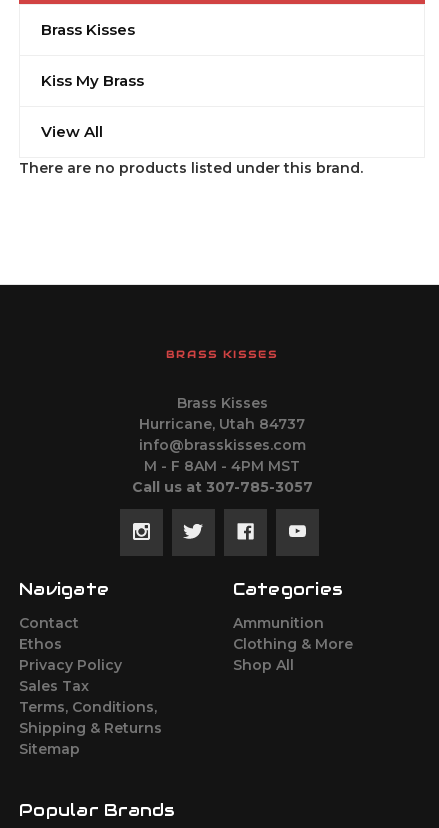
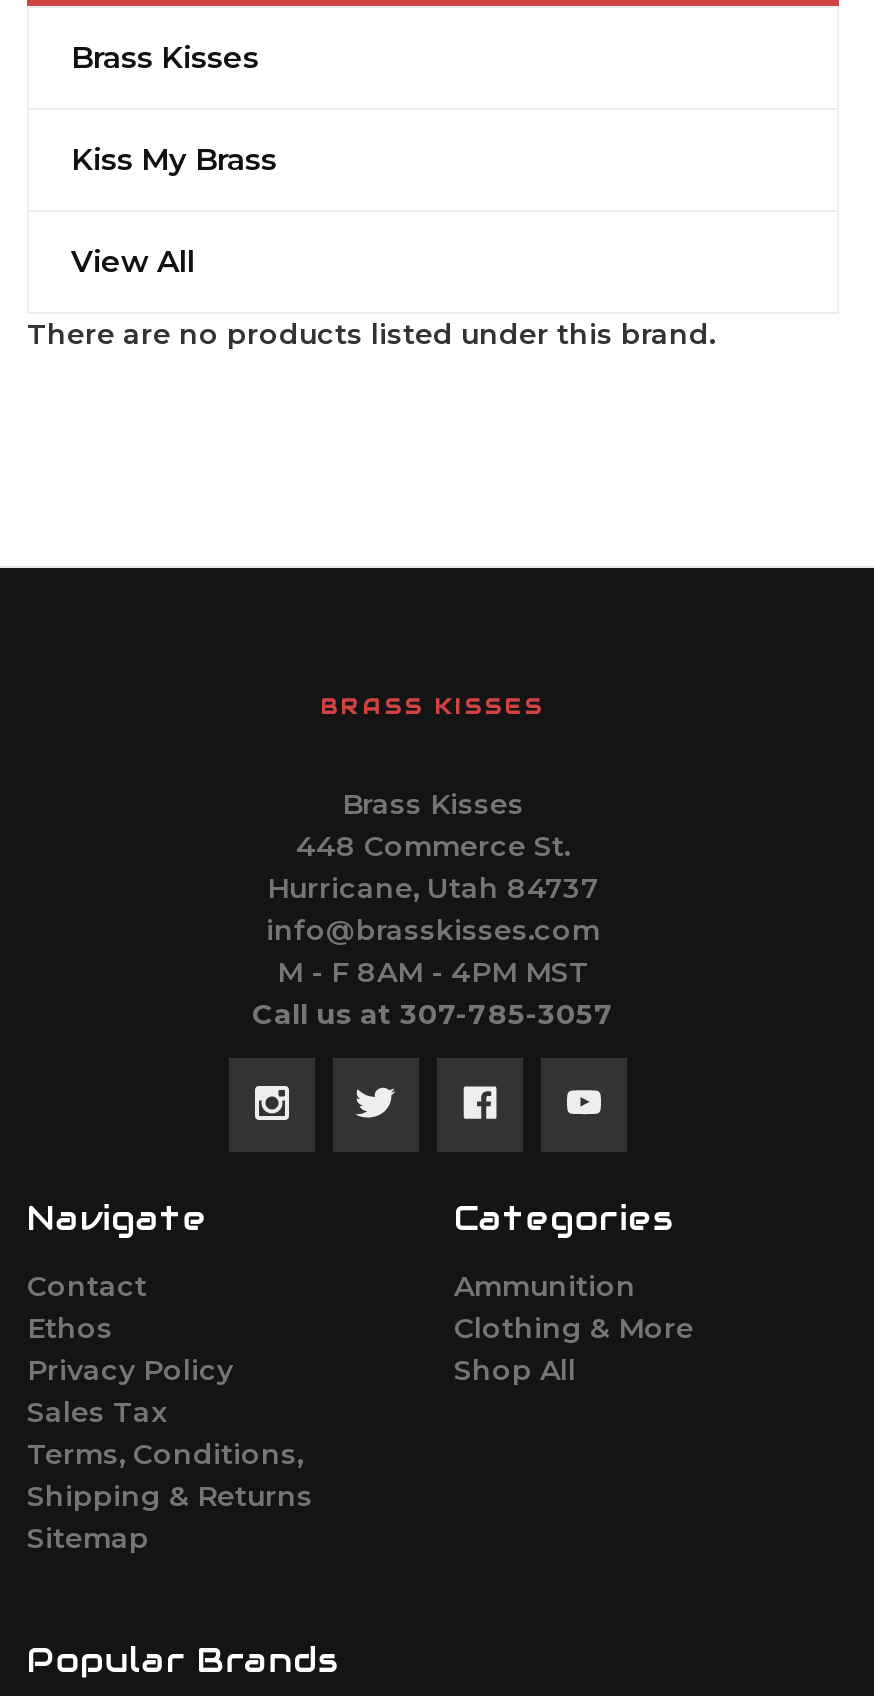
none -> [296,828,570,864] 448 Commerce St.

